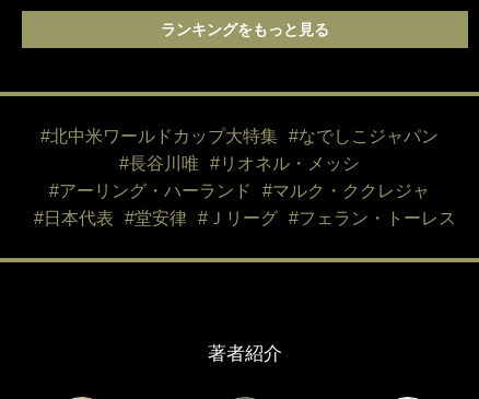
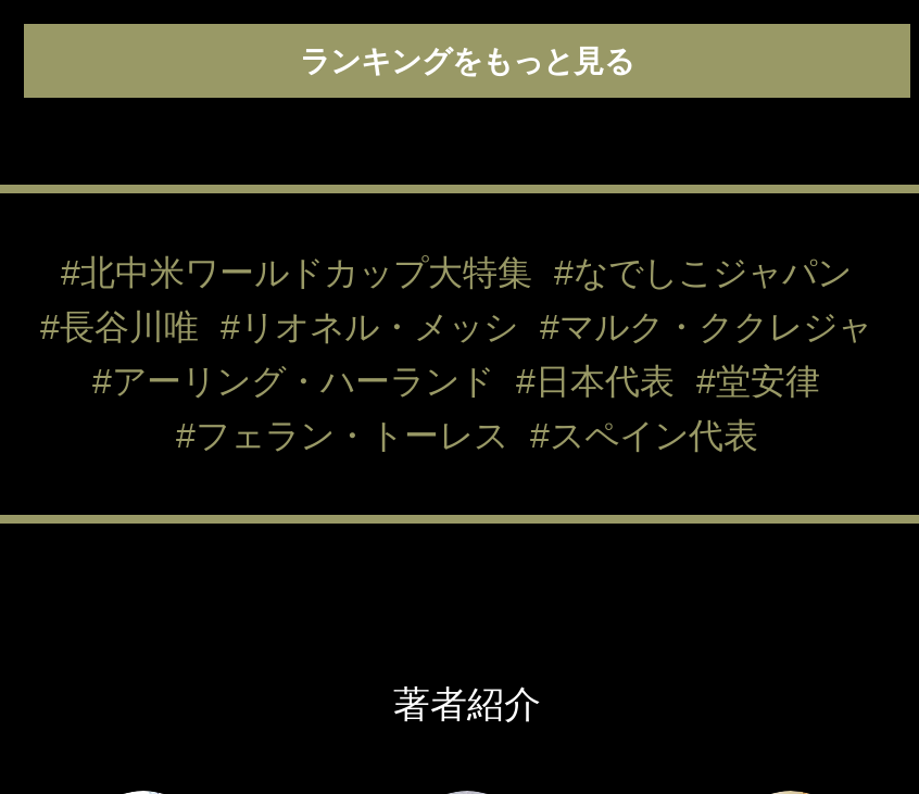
[119,154,360,173] #長谷川唯 #リオネル・メッシ -> [40,308,872,345] #長谷川唯 #リオネル・メッシ #マルク・ククレジャ
[49,182,430,200] #アーリング・ハーランド #マルク・ククレジャ -> [92,362,820,399] #アーリング・ハーランド #日本代表 #堂安律
[34,209,456,228] #日本代表 #堂安律 #Ｊリーグ #フェラン・トーレス -> [176,416,758,453] #フェラン・トーレス #スペイン代表

